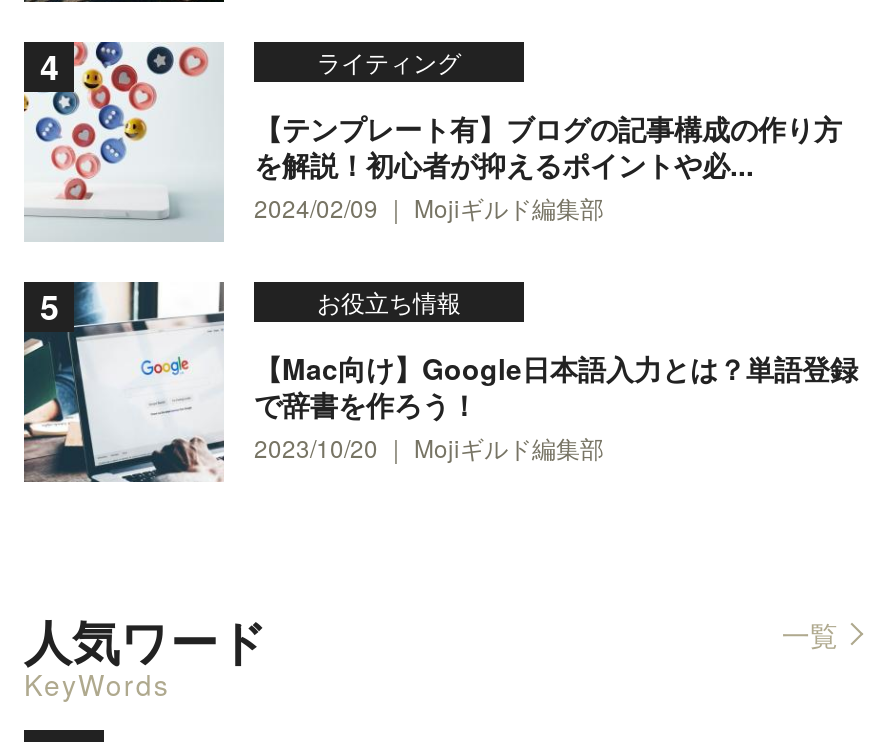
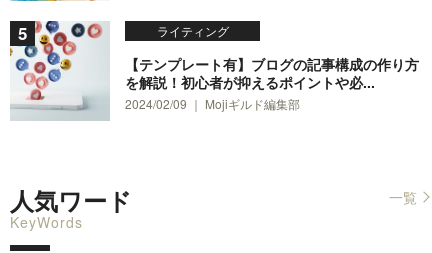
[22,280,858,484] [image] | お役立ち情報 | 【Mac向け】Google日本語入力とは？単語登録 | で辞書を作ろう！ | 2023/10/20 ｜ Mojiギルド編集部 -> none

